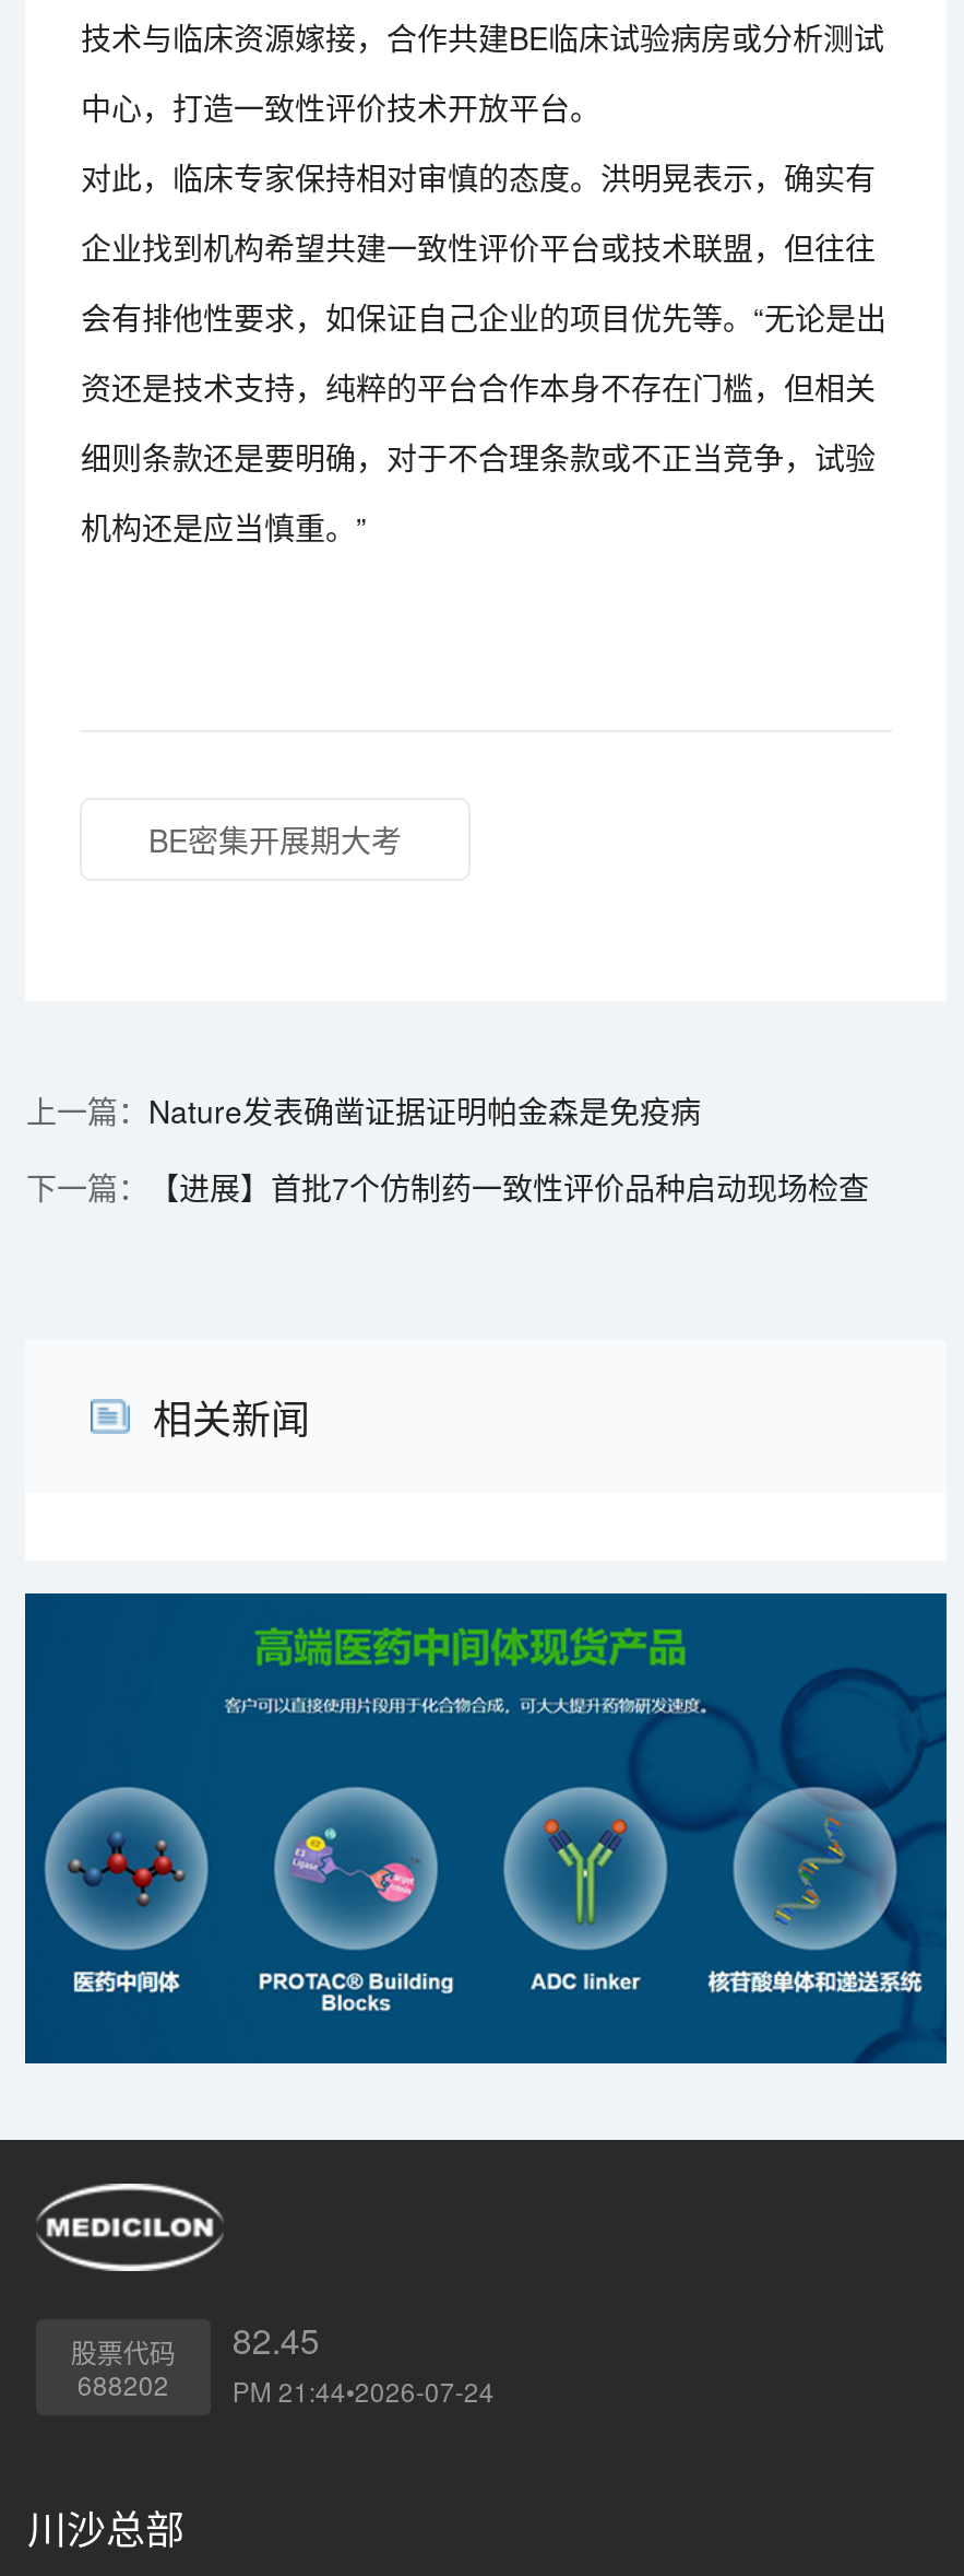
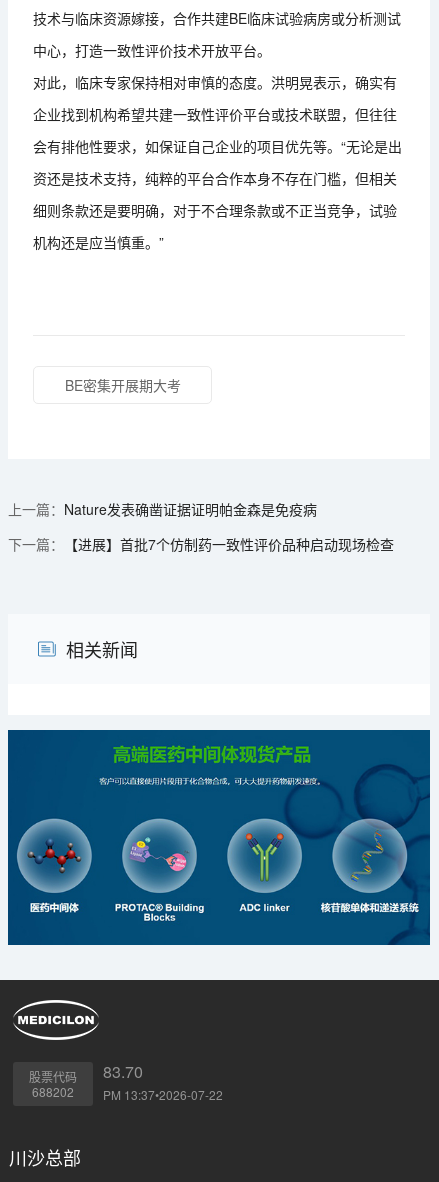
[71,2315,320,2369] 股票代码 82.45 -> [29,1060,143,1085] 股票代码 83.70
[77,2364,494,2409] 688202 PM 21:44•2026-07-24 -> [32,1083,223,1103] 688202 PM 13:37•2026-07-22

